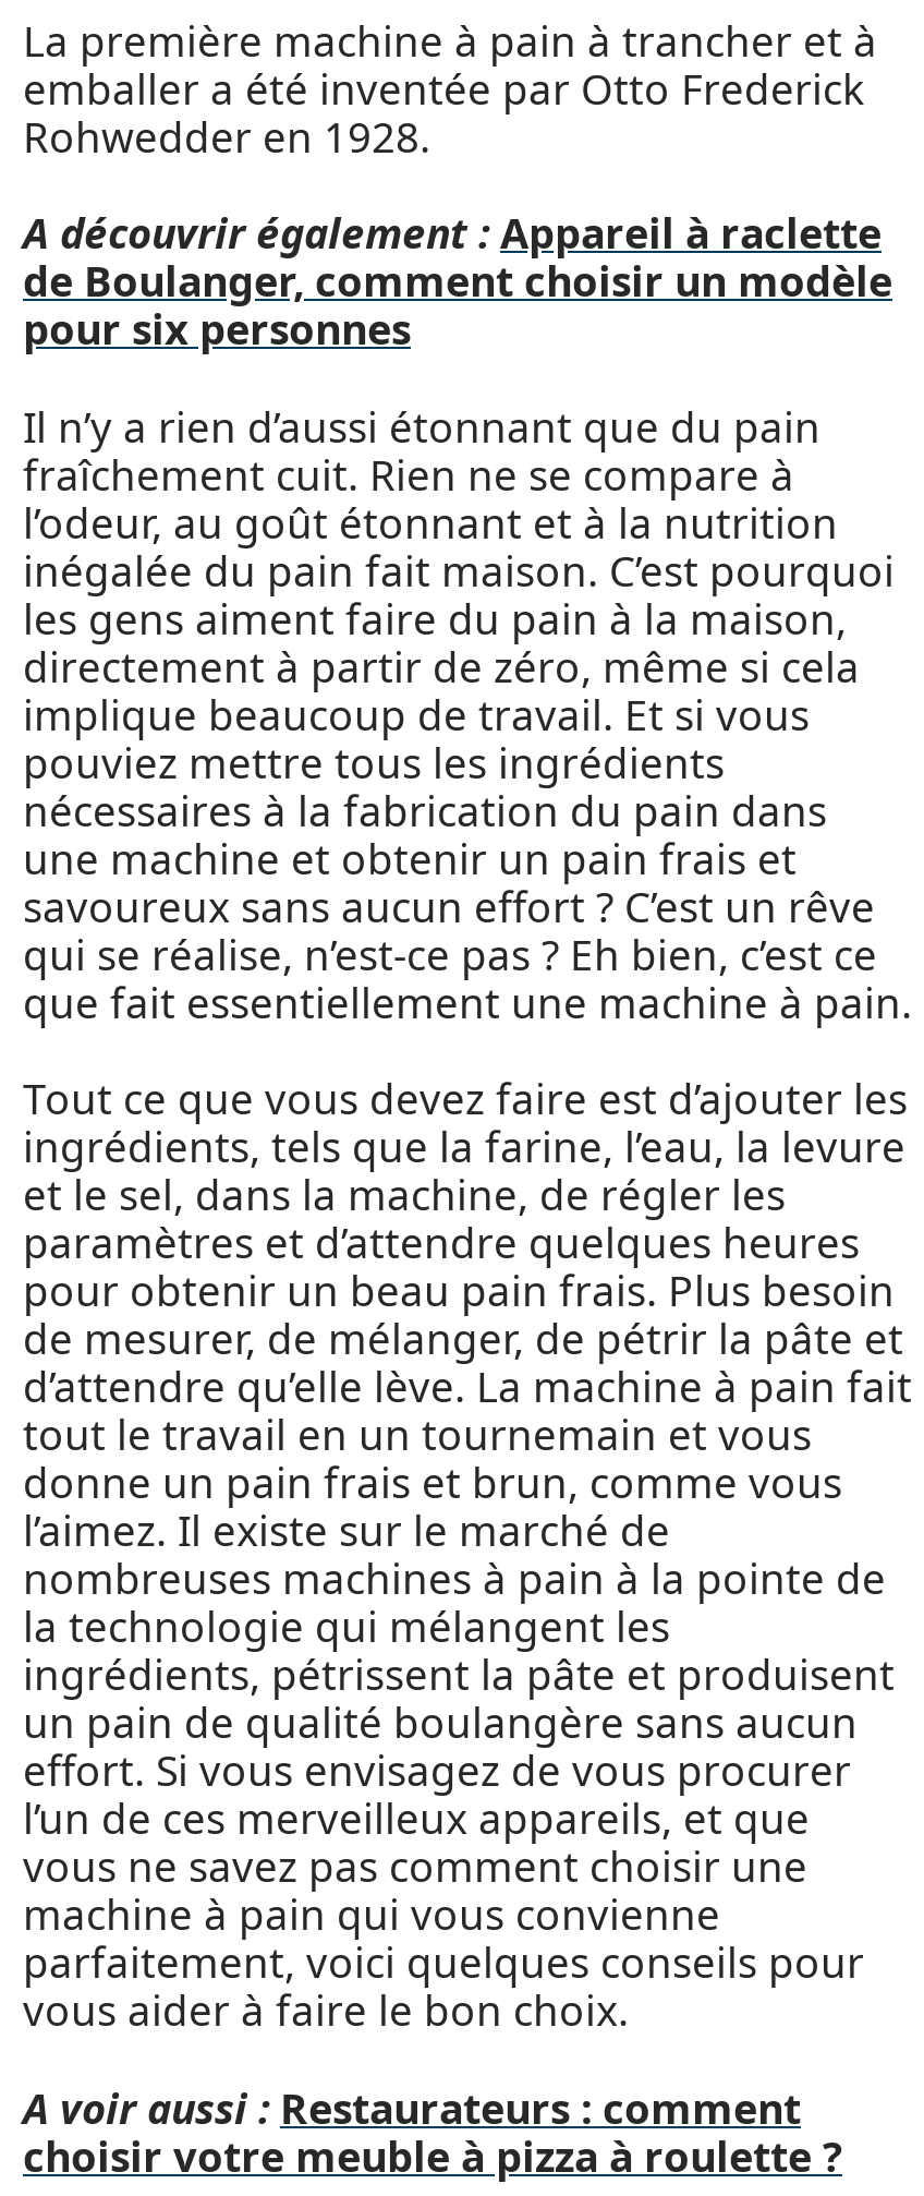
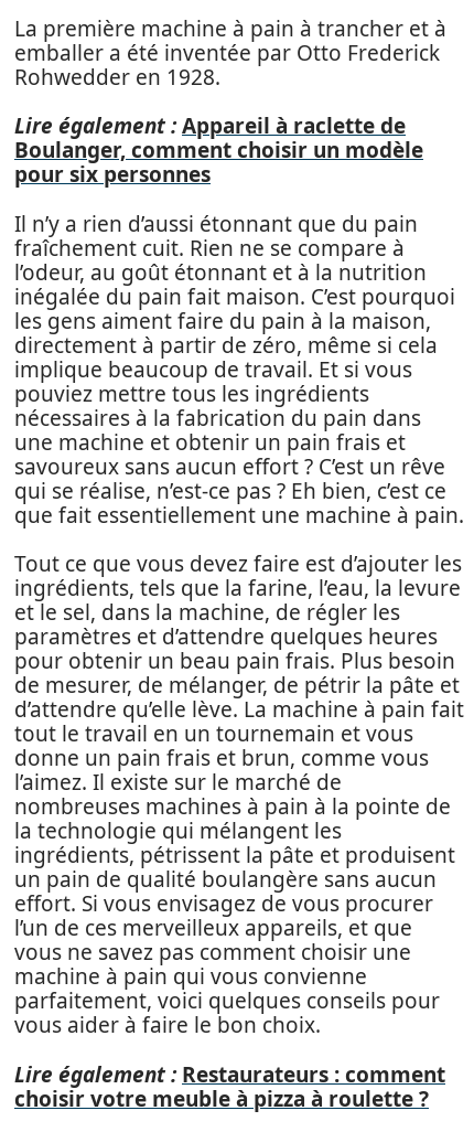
[23,205,892,310] A découvrir également : Appareil à raclette | de Boulanger, comment choisir un modèle -> [14,111,423,164] Lire également : Appareil à raclette de | Boulanger, comment choisir un modèle
[23,2079,801,2136] A voir aussi : Restaurateurs : comment -> [14,1060,445,1088] Lire également : Restaurateurs : comment

